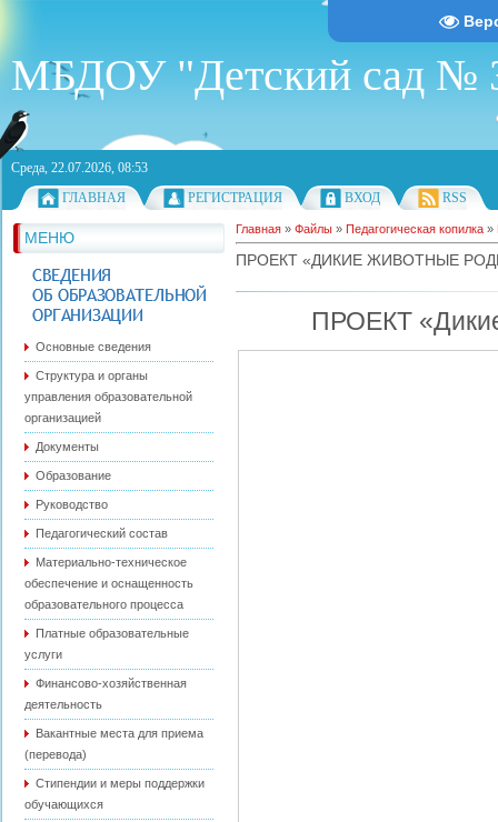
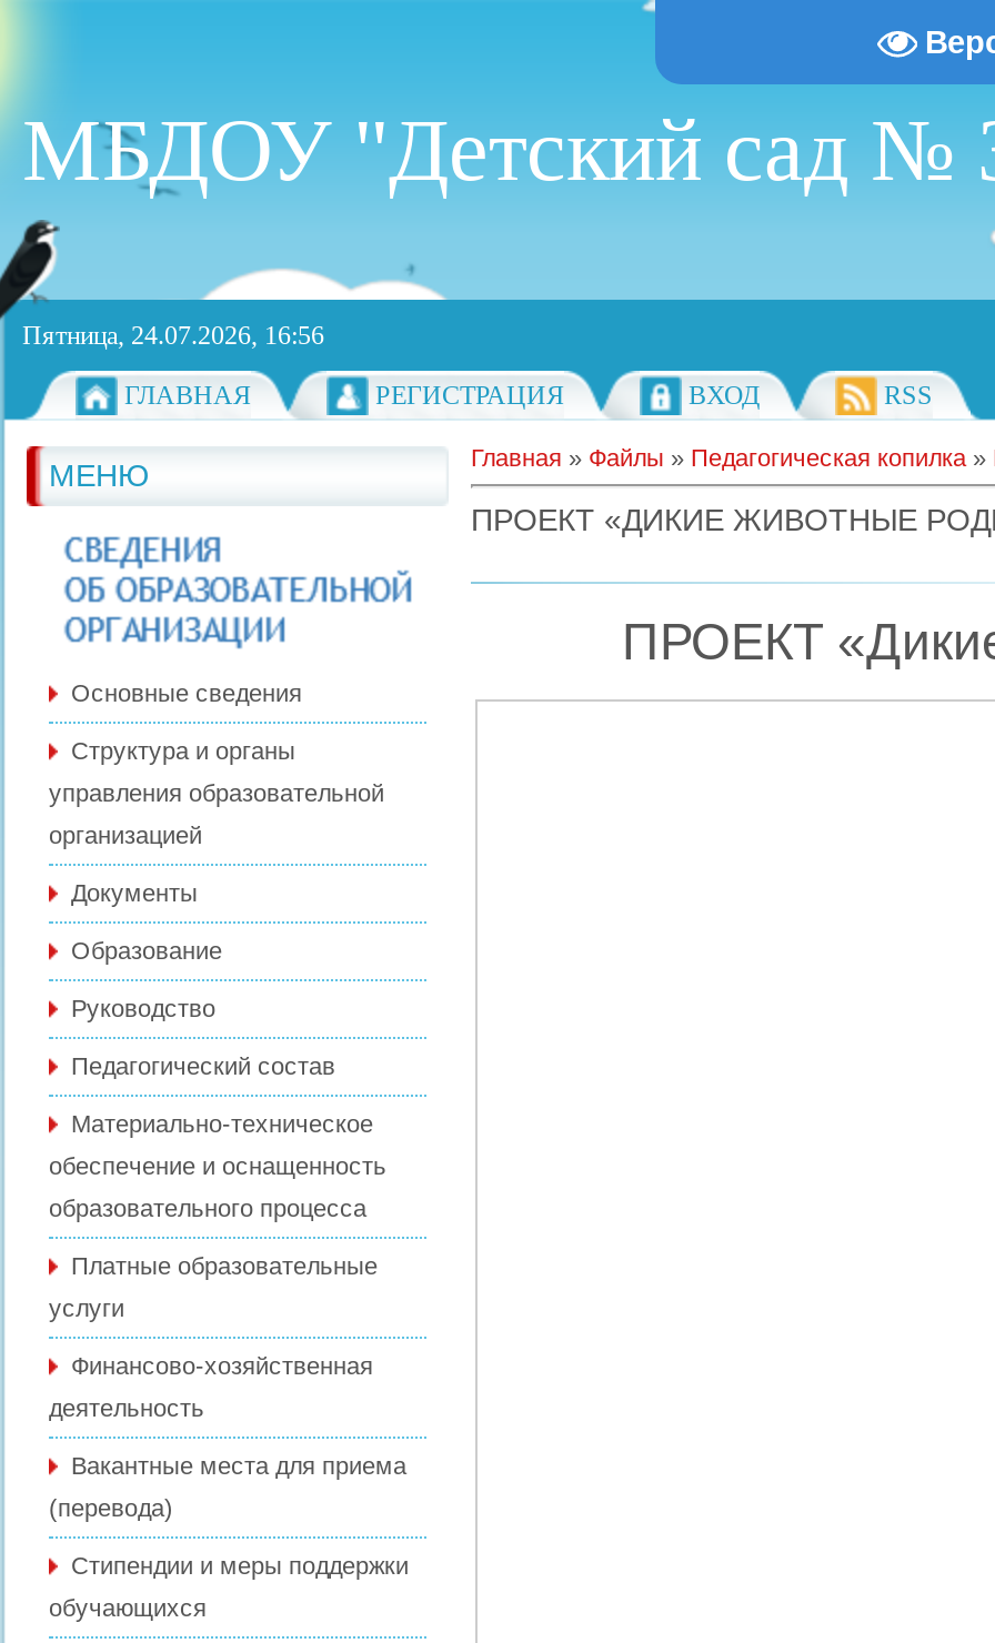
[11,160,148,176] Среда, 22.07.2026, 08:53 -> [22,320,324,351] Пятница, 24.07.2026, 16:56

